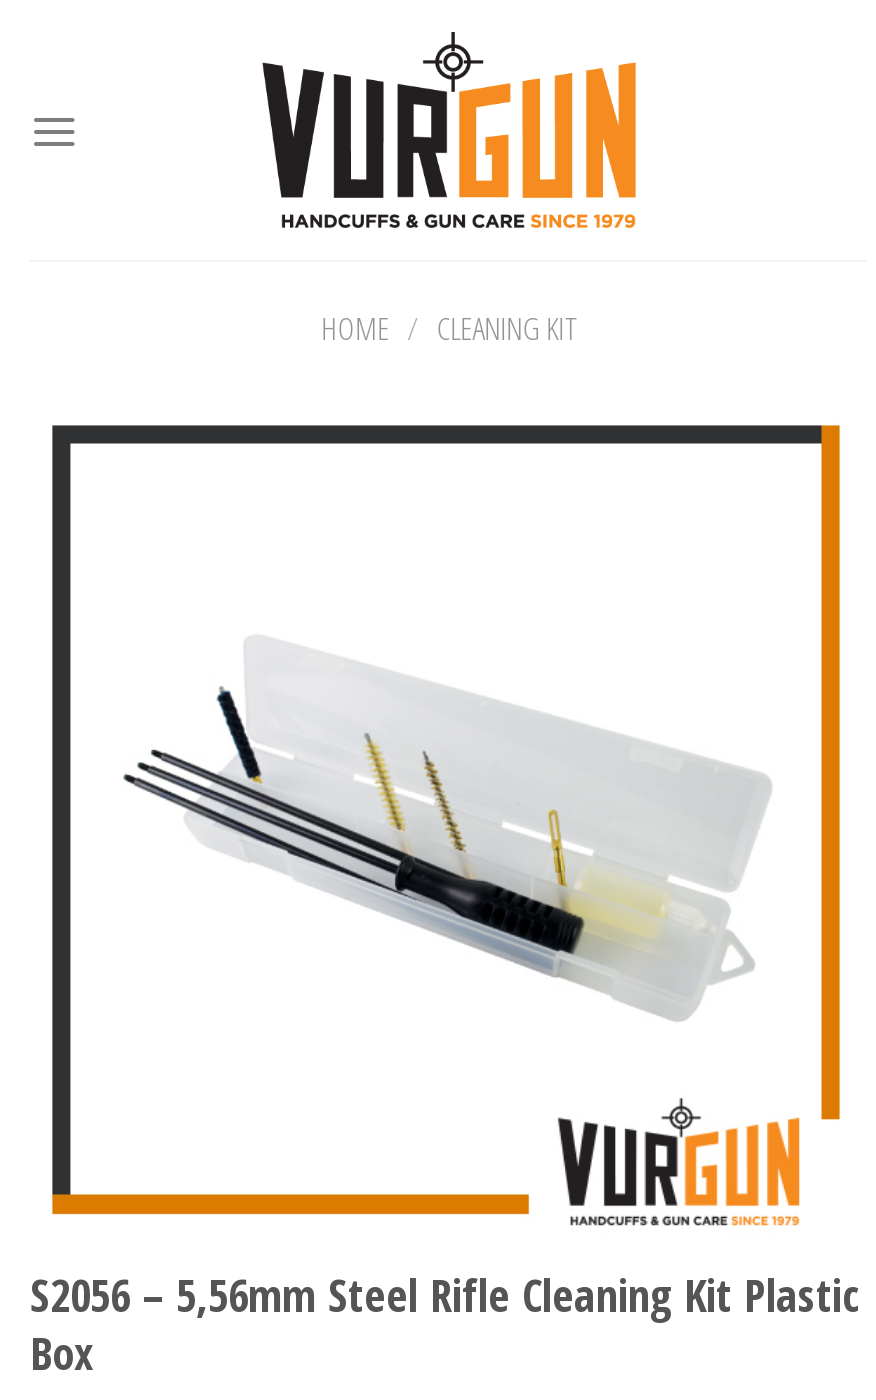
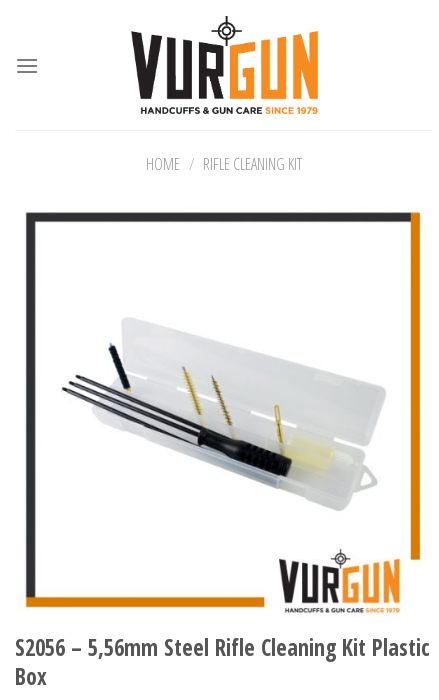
[321,306,575,350] HOME / CLEANING KIT -> [146,153,302,175] HOME / RIFLE CLEANING KIT

